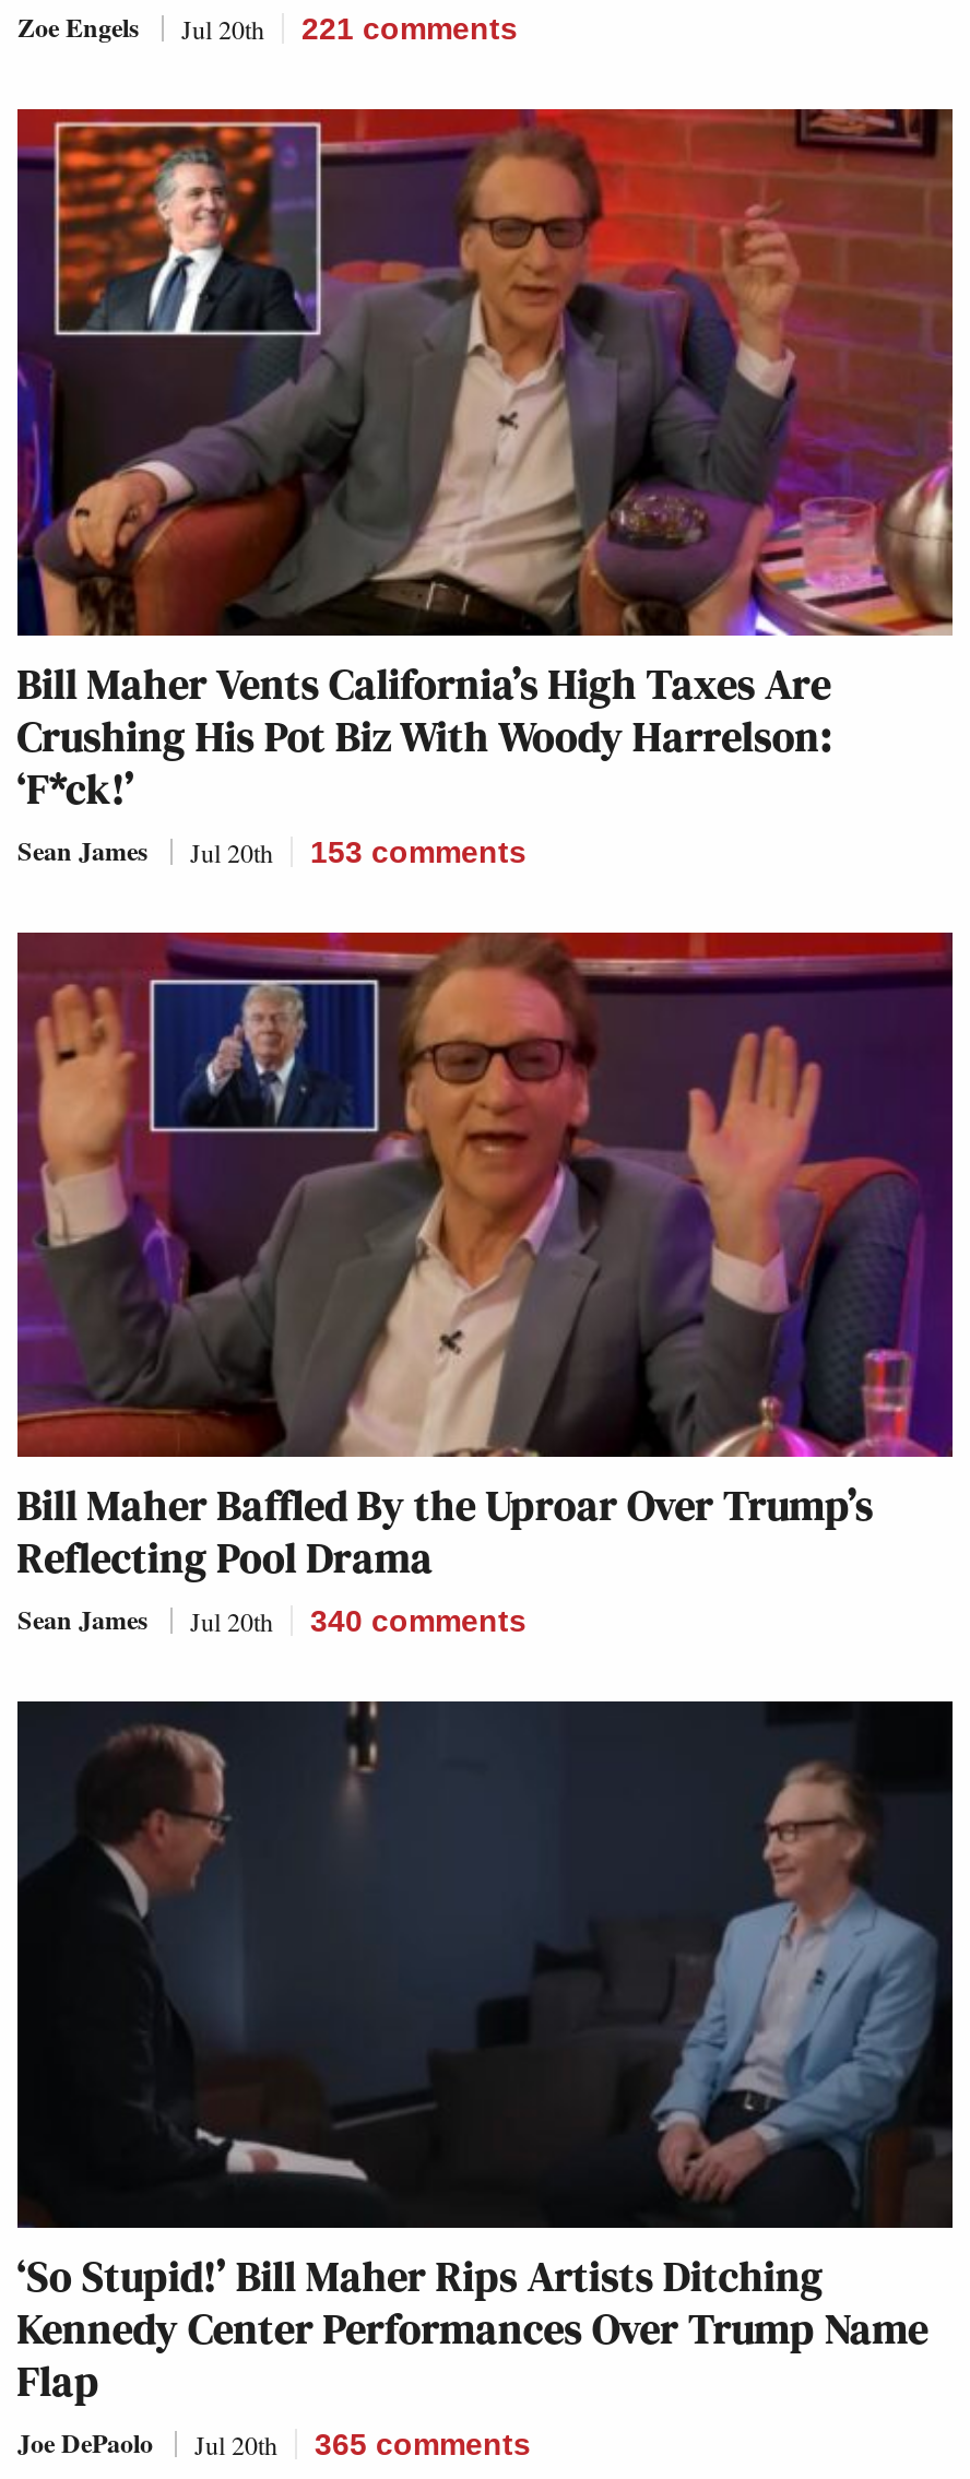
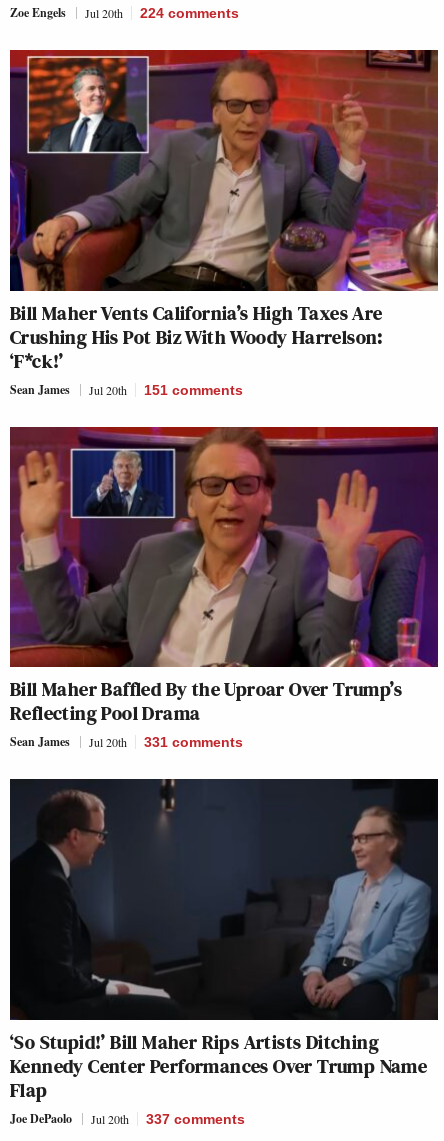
[17,8,518,45] Zoe Engels Jul 20th 221 comments -> [10,4,239,21] Zoe Engels Jul 20th 224 comments
[17,831,527,868] Sean James Jul 20th 153 comments -> [10,380,243,397] Sean James Jul 20th 151 comments
[17,1601,527,1639] Sean James Jul 20th 340 comments -> [10,733,243,750] Sean James Jul 20th 331 comments
[17,2424,531,2462] Joe DePaolo Jul 20th 365 comments -> [10,1110,245,1127] Joe DePaolo Jul 20th 337 comments

